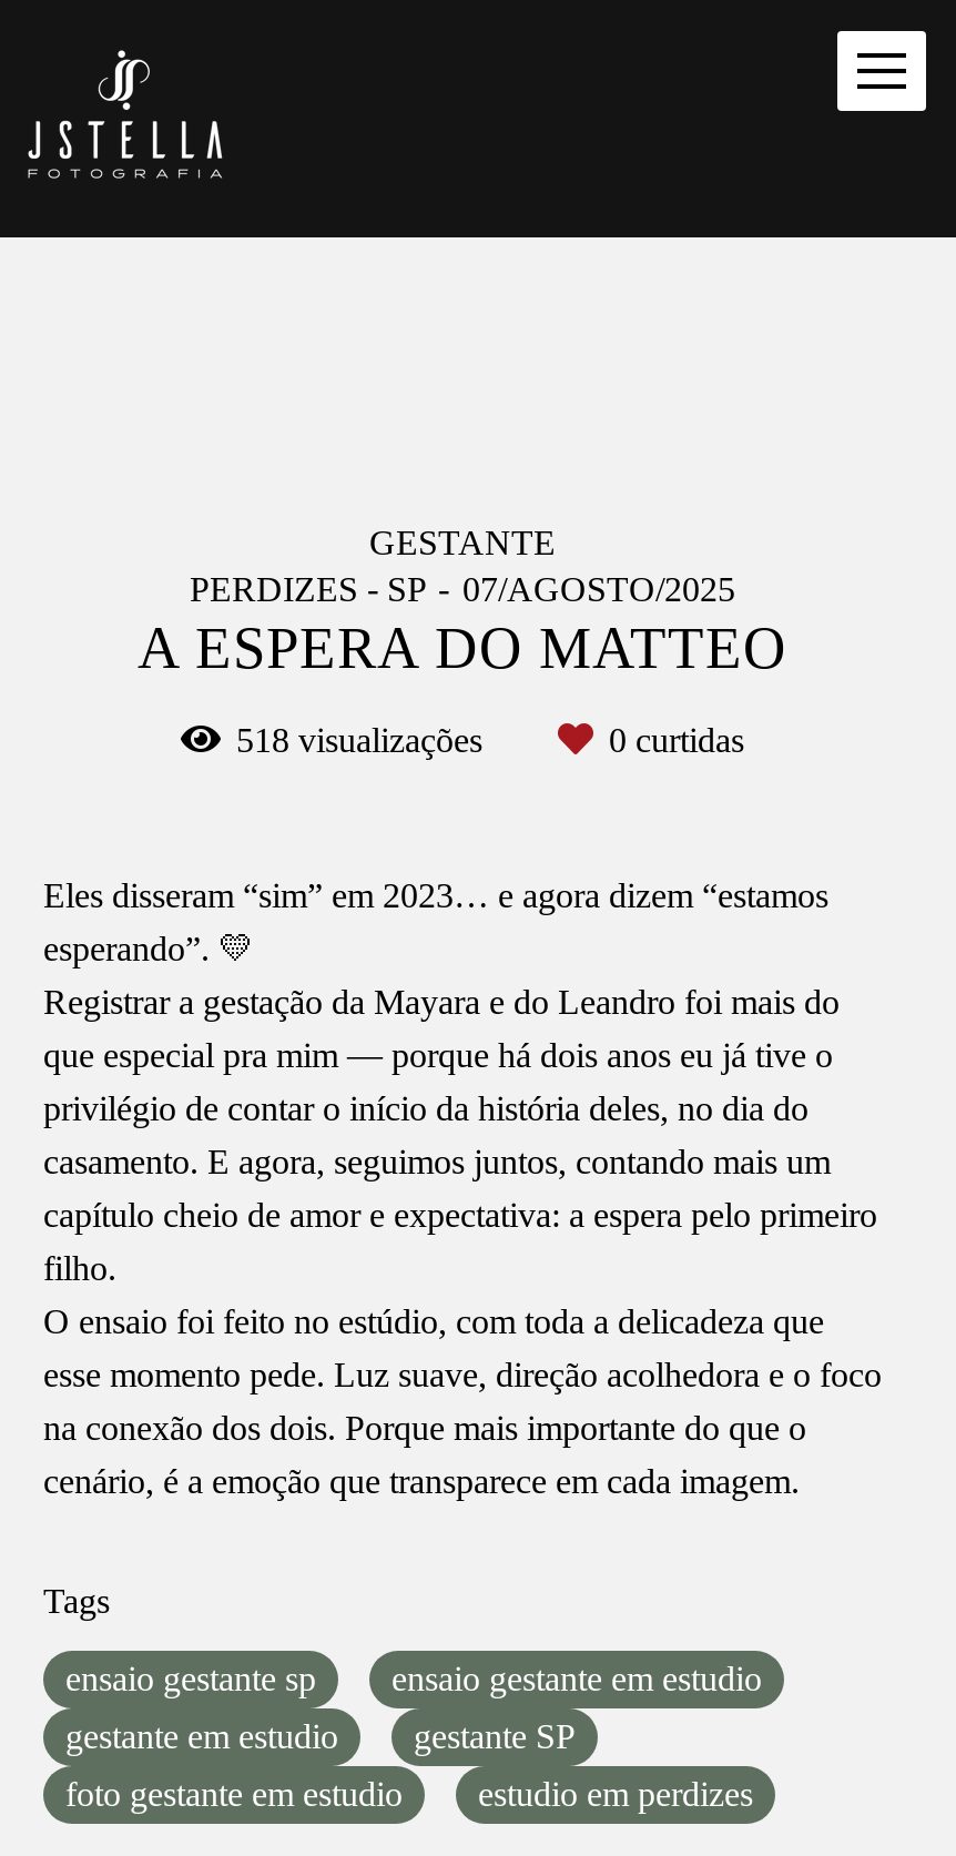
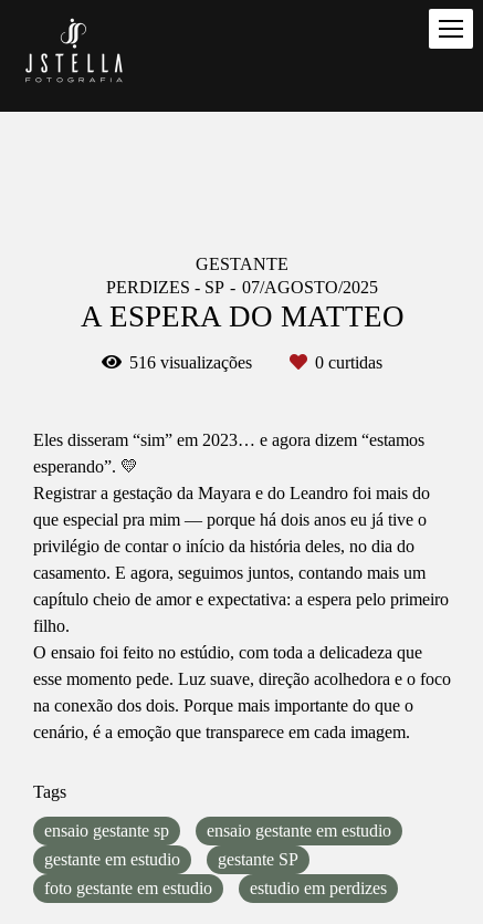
[236,721,491,759] 518 visualizações -> [129,353,256,372] 516 visualizações

